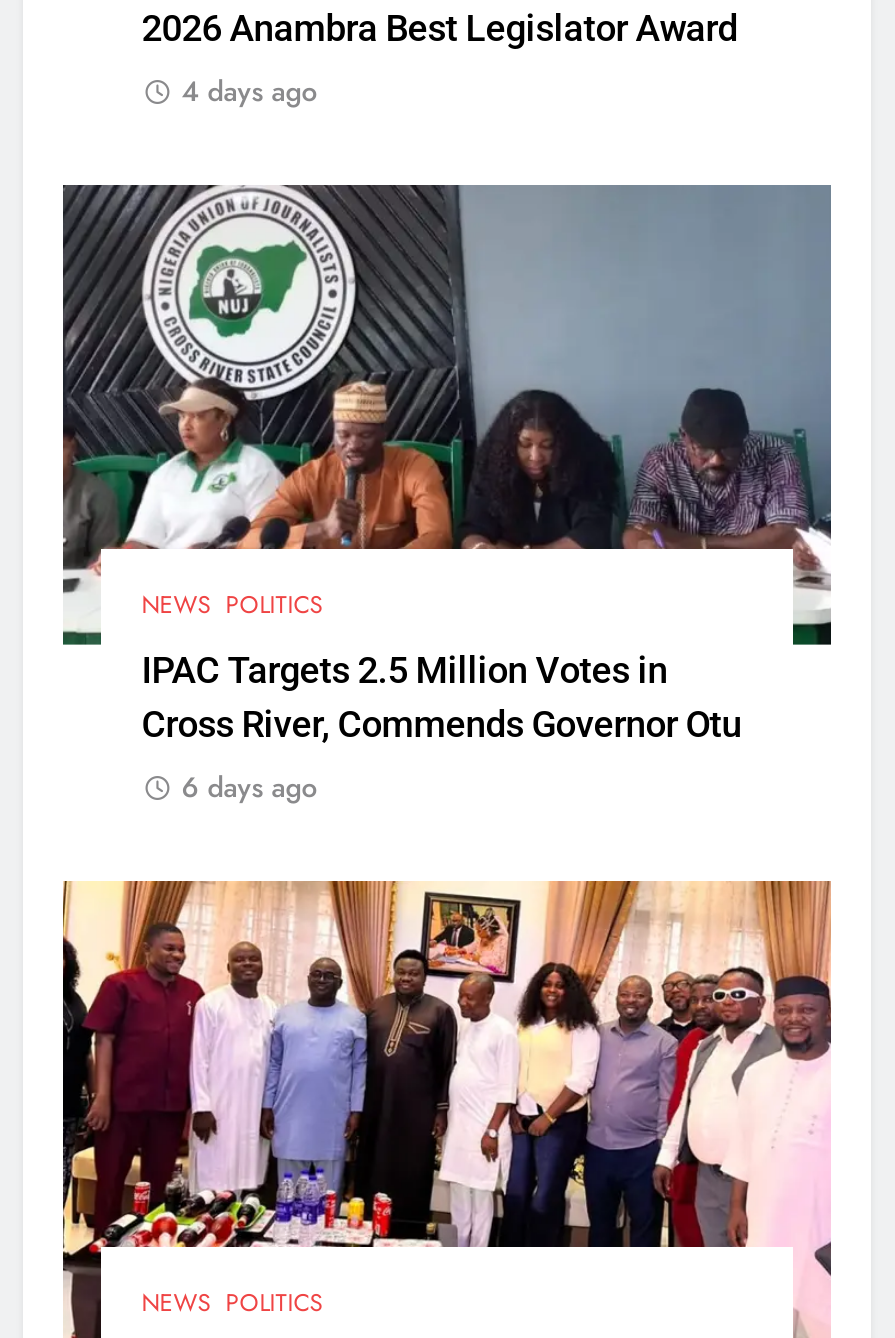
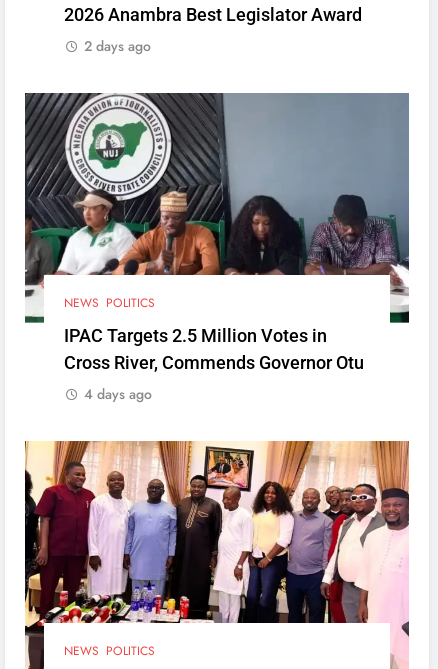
[181,71,317,111] 4 days ago -> [84,35,151,55] 2 days ago
[181,768,317,808] 6 days ago -> [84,384,152,404] 4 days ago

